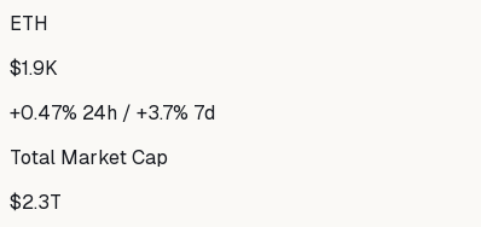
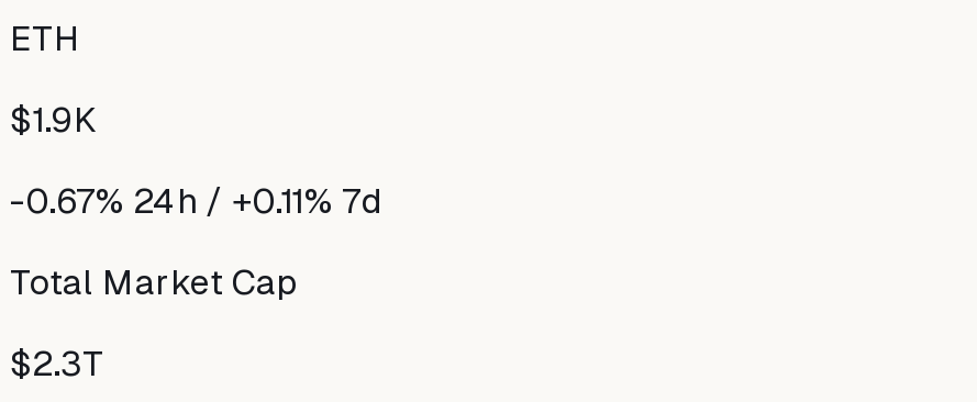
[10,100,215,126] +0.47% 24h / +3.7% 7d -> [10,178,381,225] -0.67% 24h / +0.11% 7d

